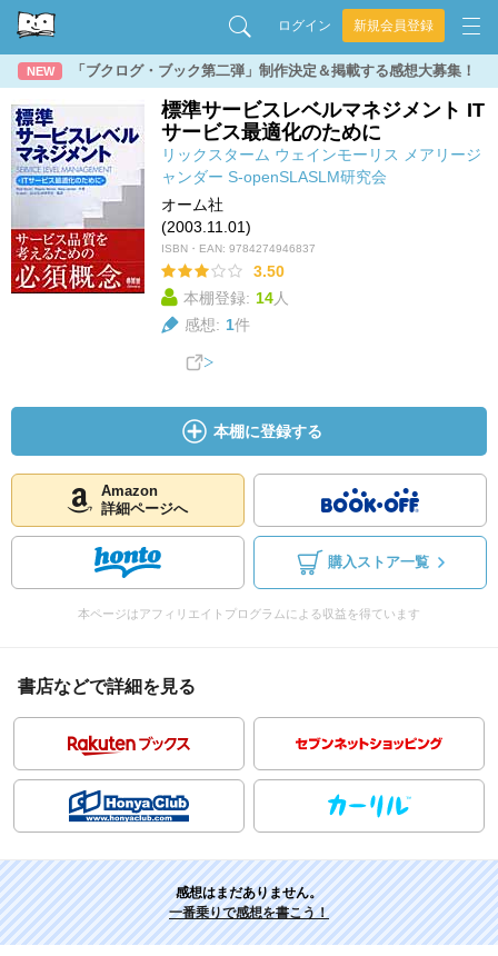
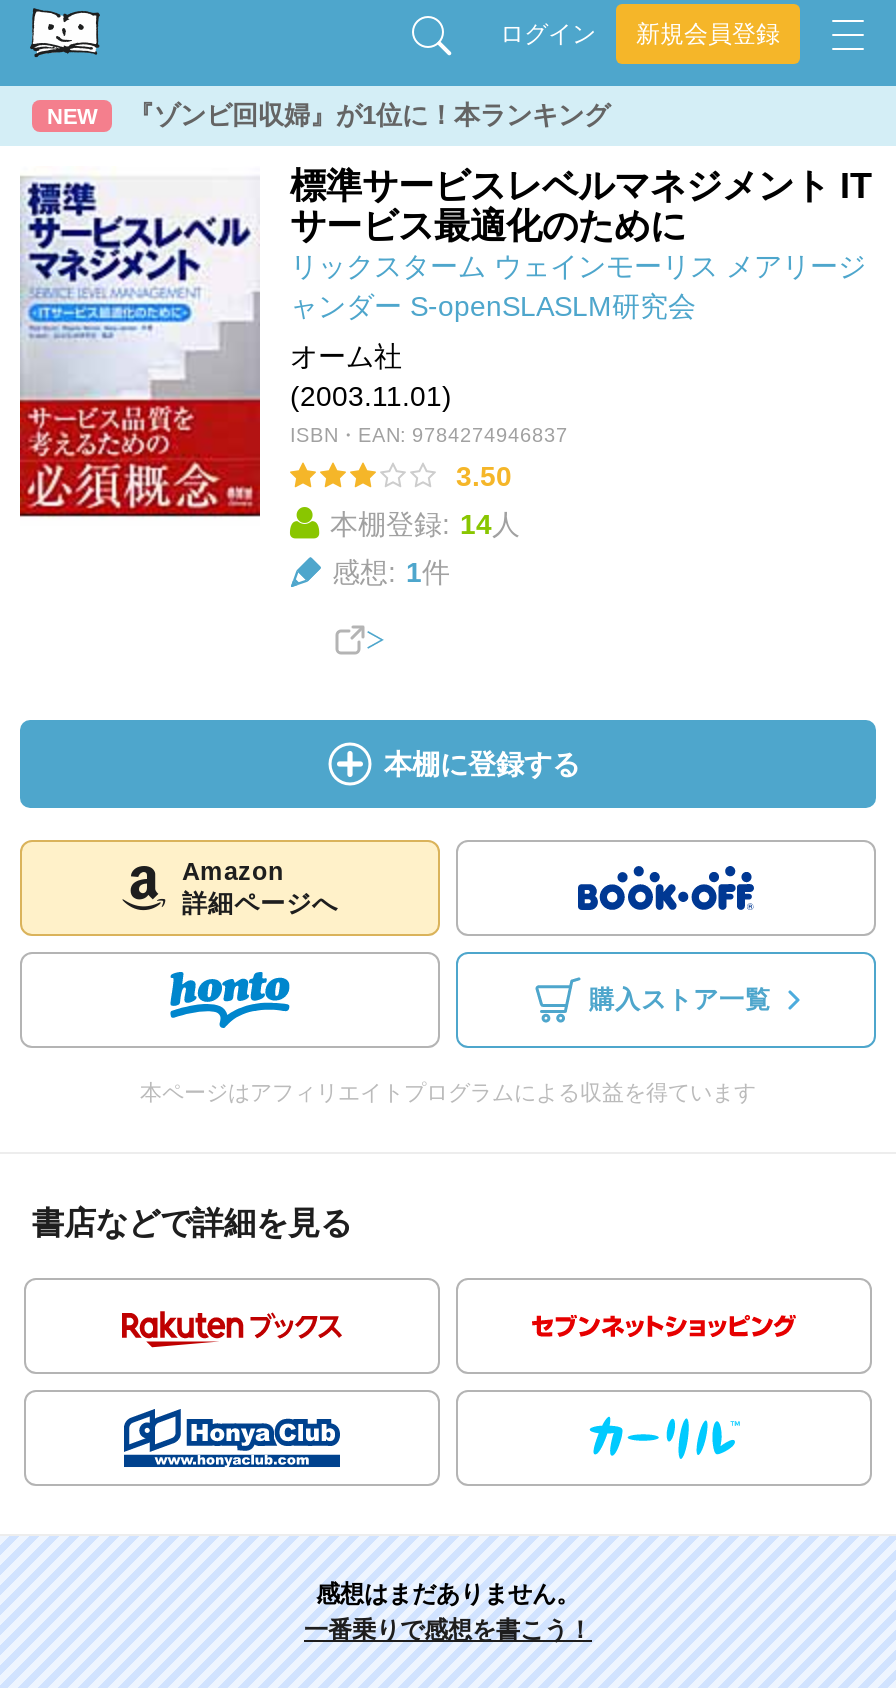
[71,62,476,79] 「ブクログ・ブック第二弾」制作決定＆掲載する感想大募集！ -> [128,100,610,130] 『ゾンビ回収婦』が1位に！本ランキング

